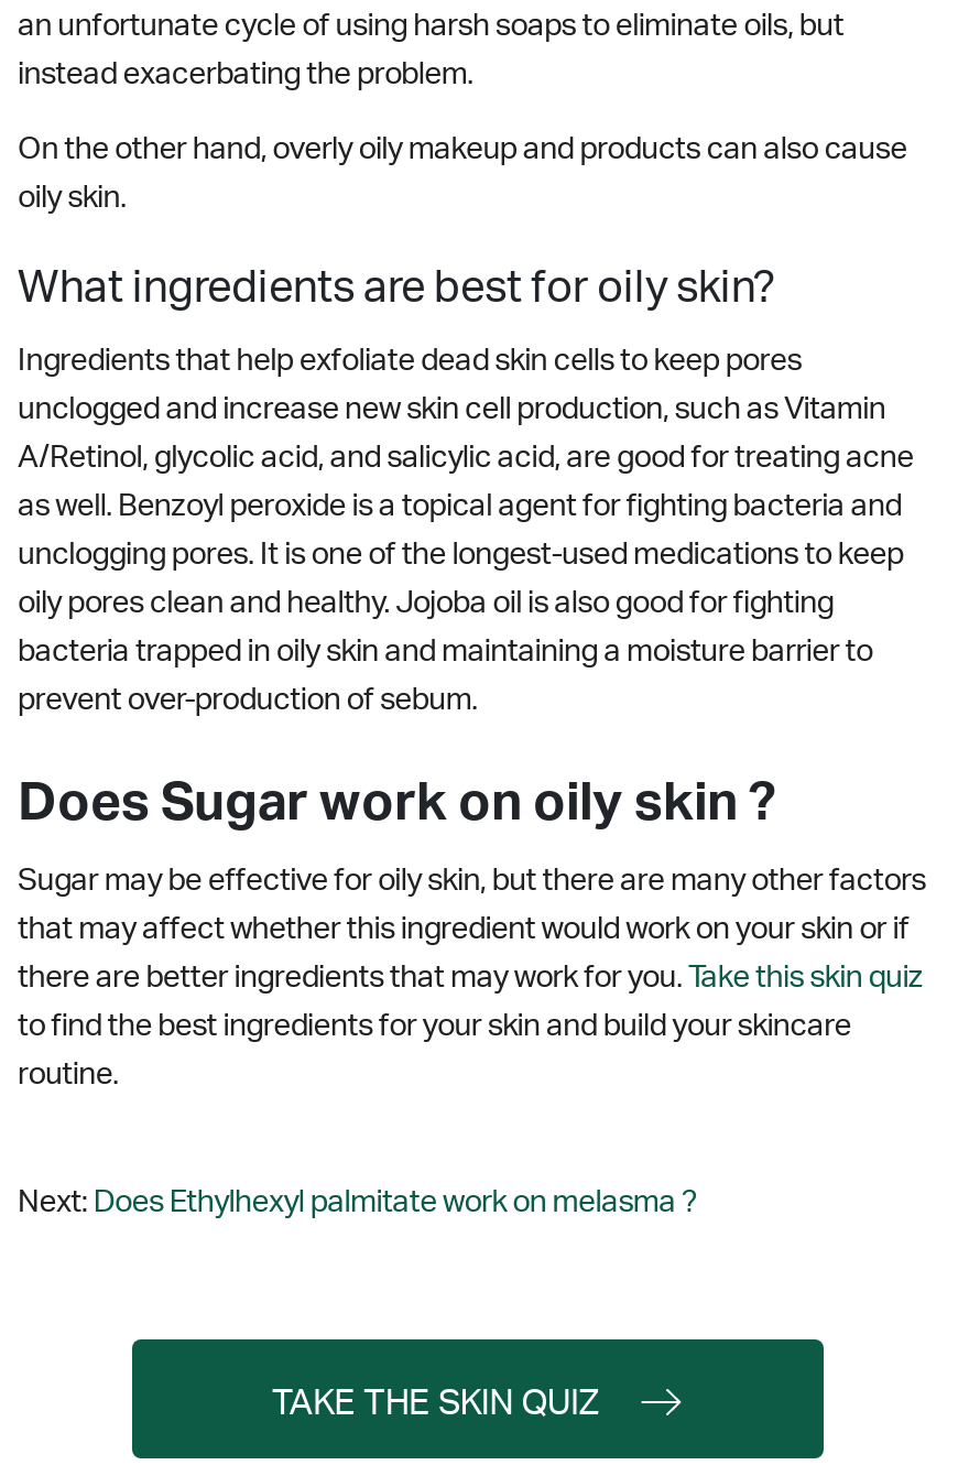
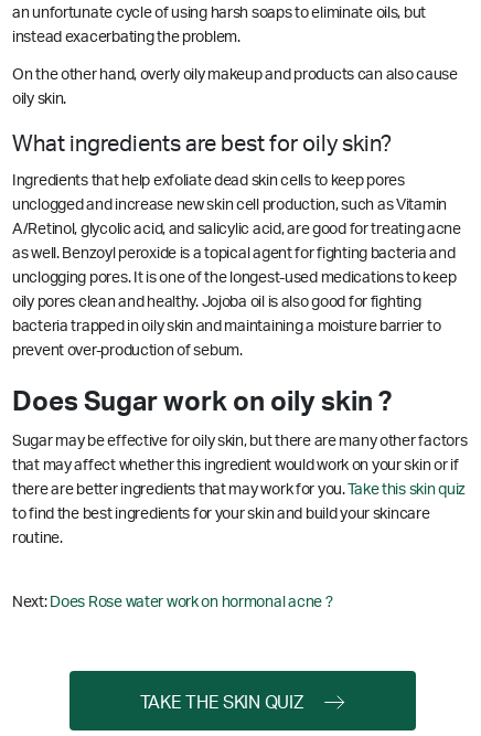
[18,1186,697,1217] Next: Does Ethylhexyl palmitate work on melasma ? -> [12,594,333,610] Next: Does Rose water work on hormonal acne ?

